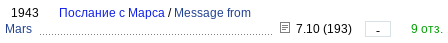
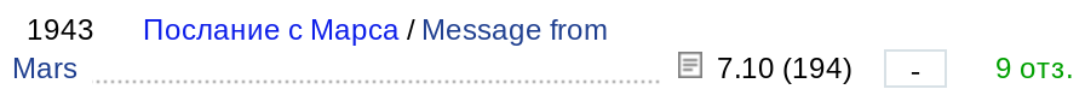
[296,22,352,36] 7.10 (193) -> [717,52,852,85] 7.10 (194)

